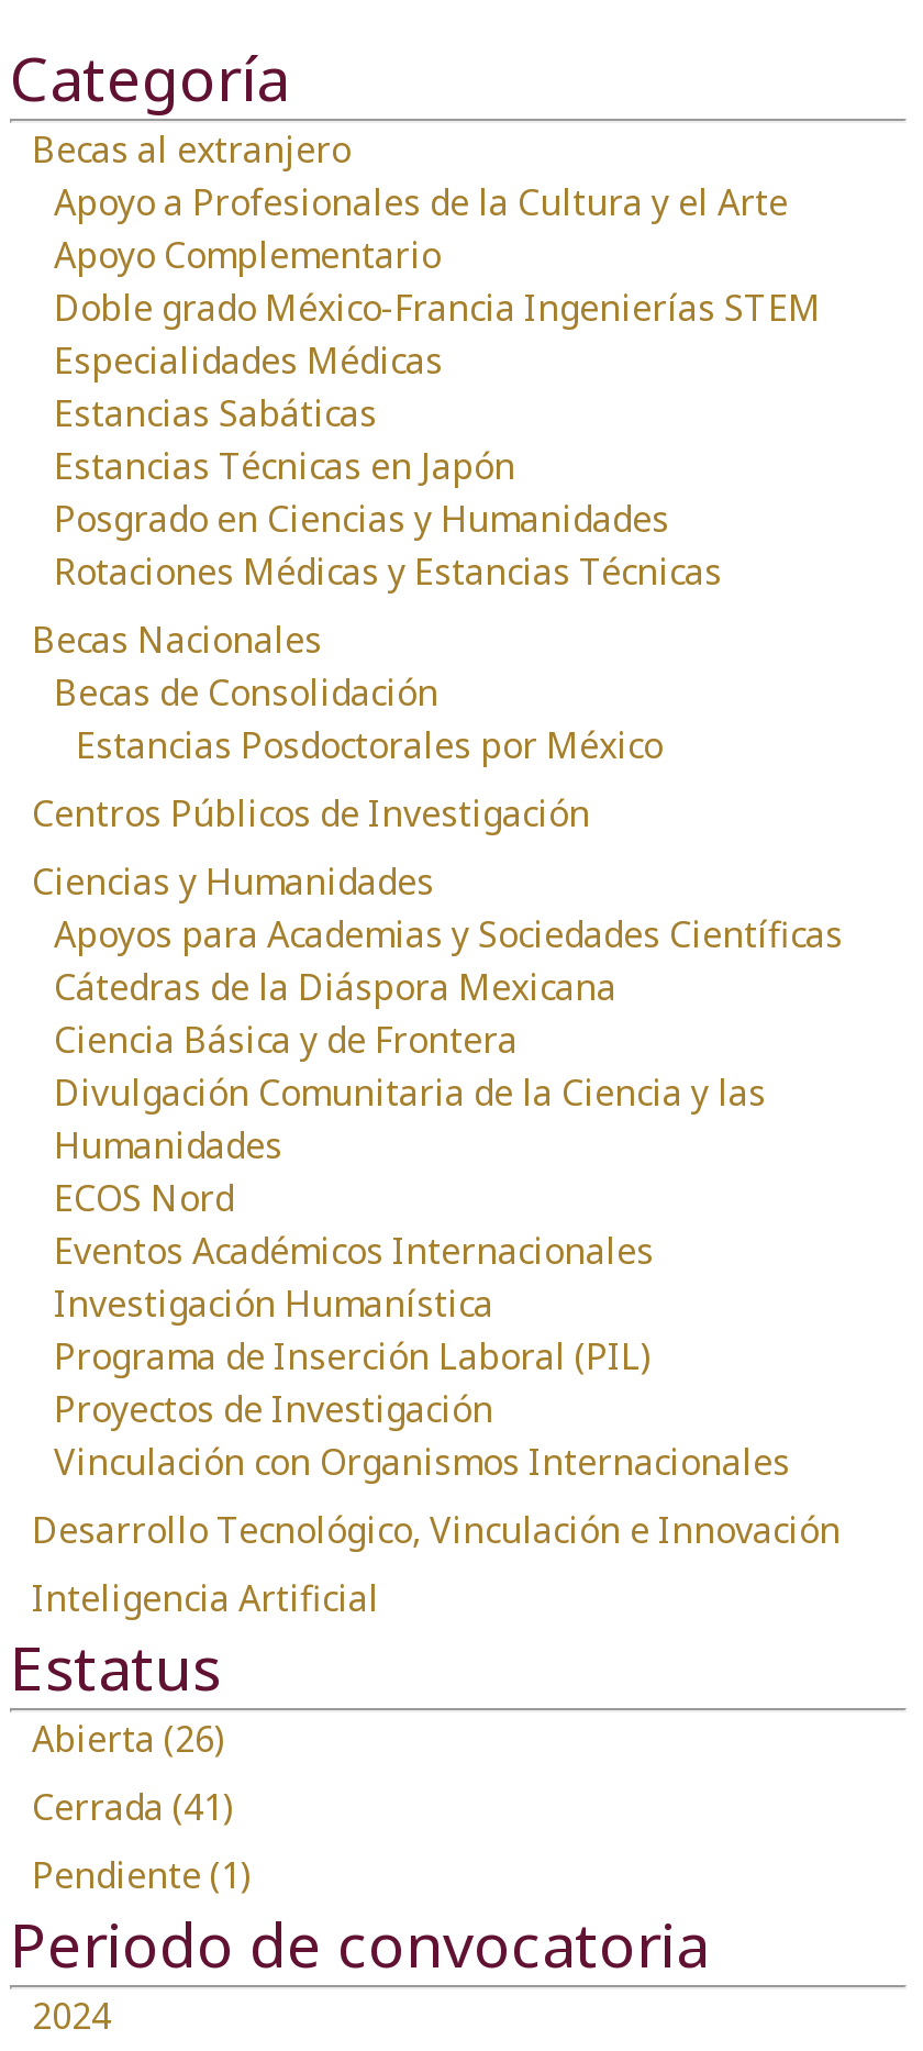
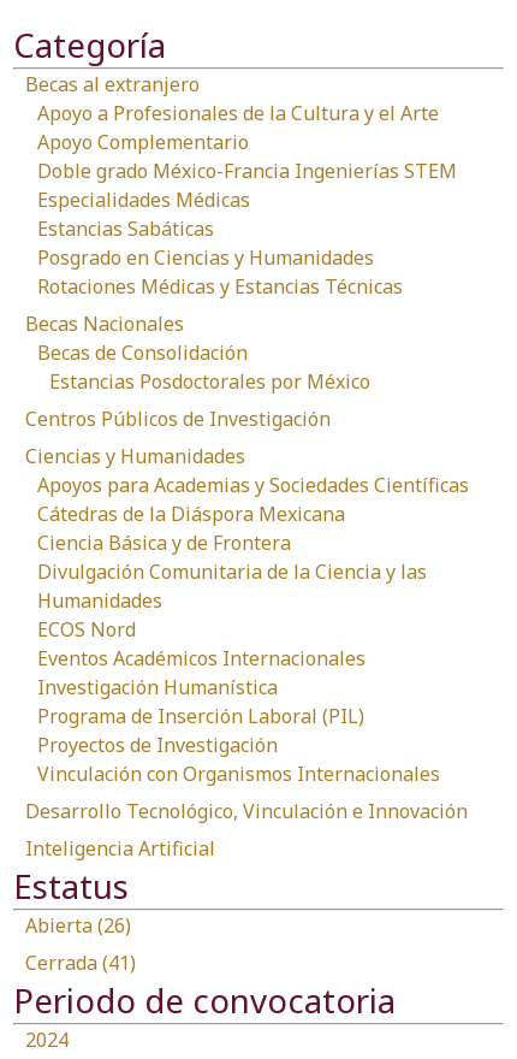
[54,442,515,490] Estancias Técnicas en Japón -> none
[32,1851,252,1899] Pendiente (1) -> none

